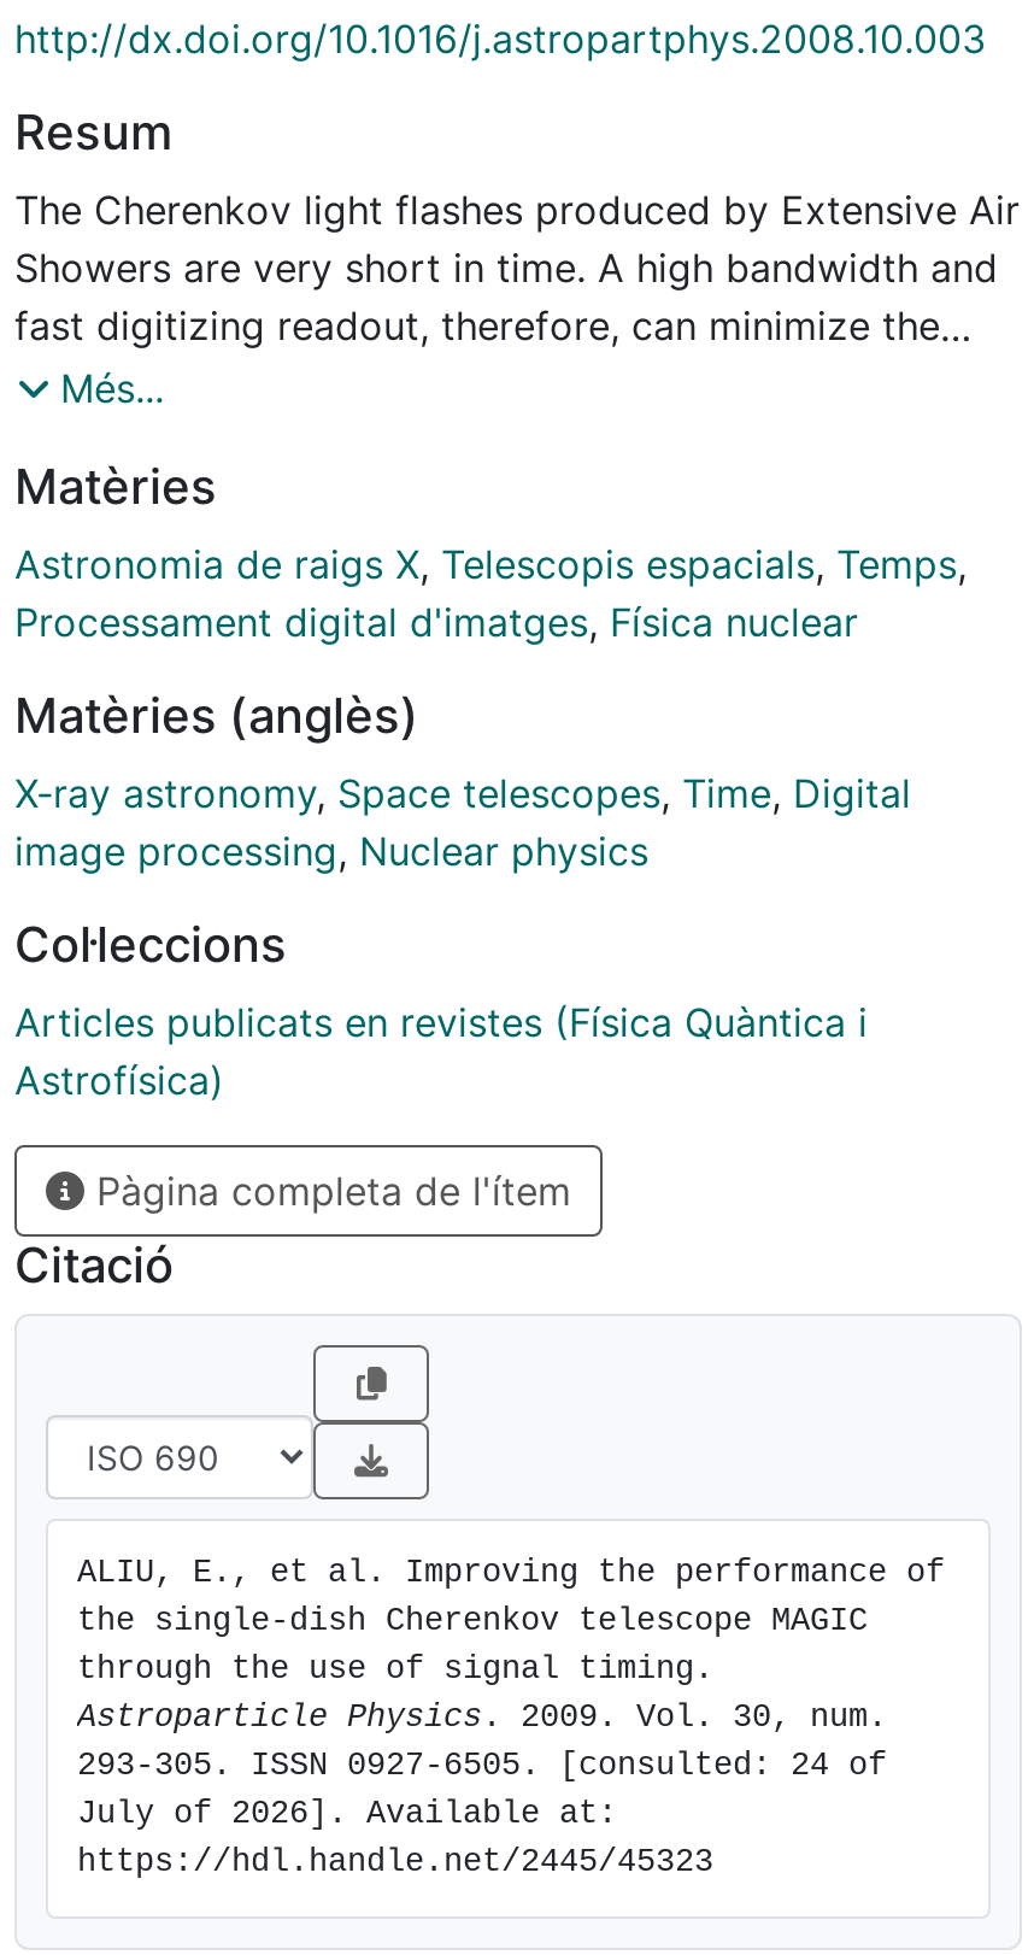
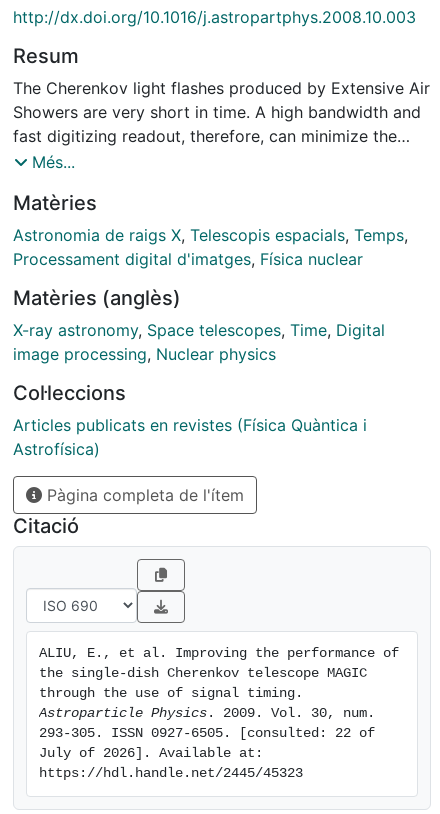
[77,1748,887,1784] 293-305. ISSN 0927-6505. [consulted: 24 of -> [39,726,375,741] 293-305. ISSN 0927-6505. [consulted: 22 of

